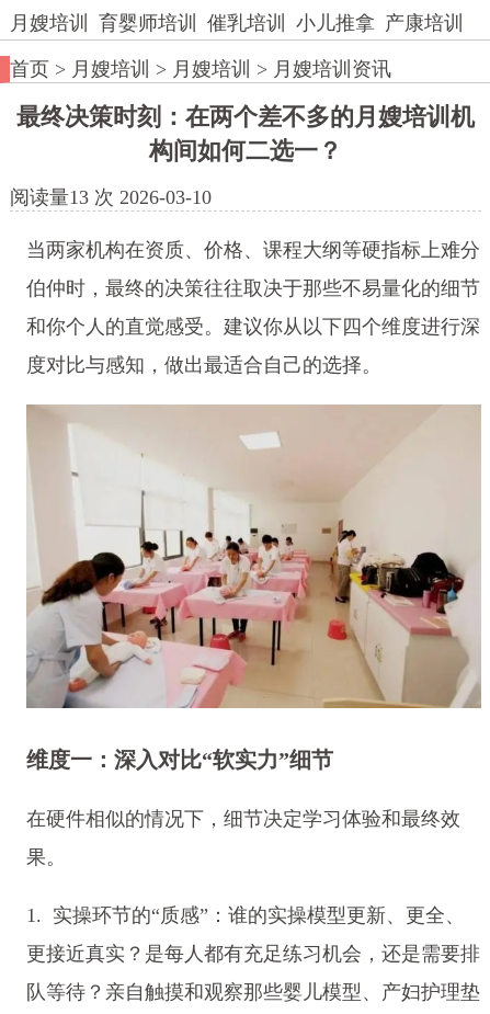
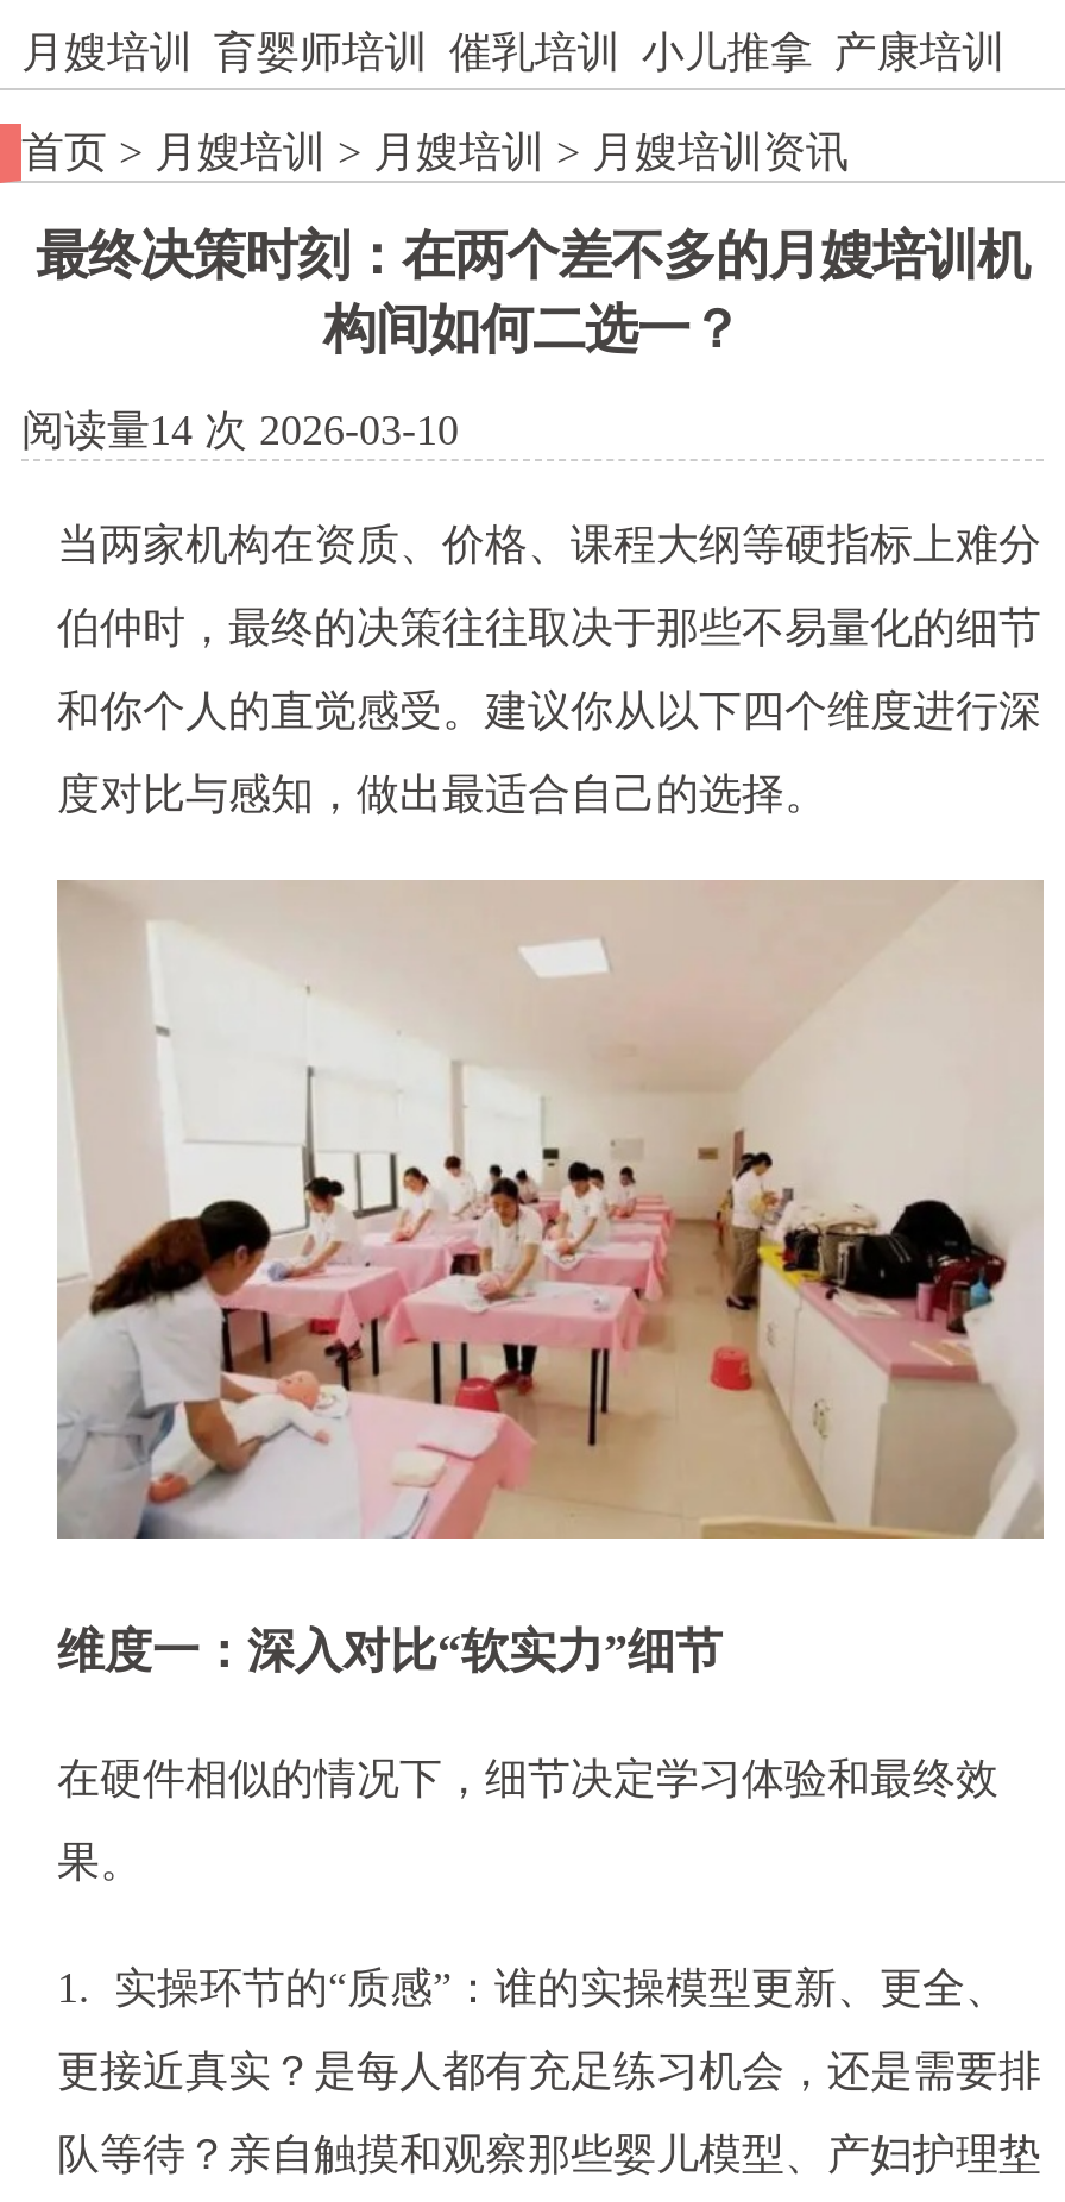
[10,186,212,208] 阅读量13 次2026-03-10 -> [21,407,459,454] 阅读量14 次2026-03-10

